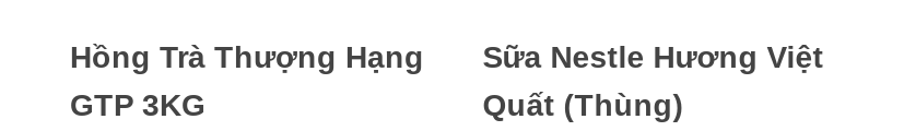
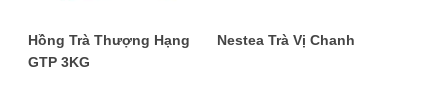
[483,39,824,122] Sữa Nestle Hương Việt | Quất (Thùng) -> [217,32,355,48] Nestea Trà Vị Chanh

